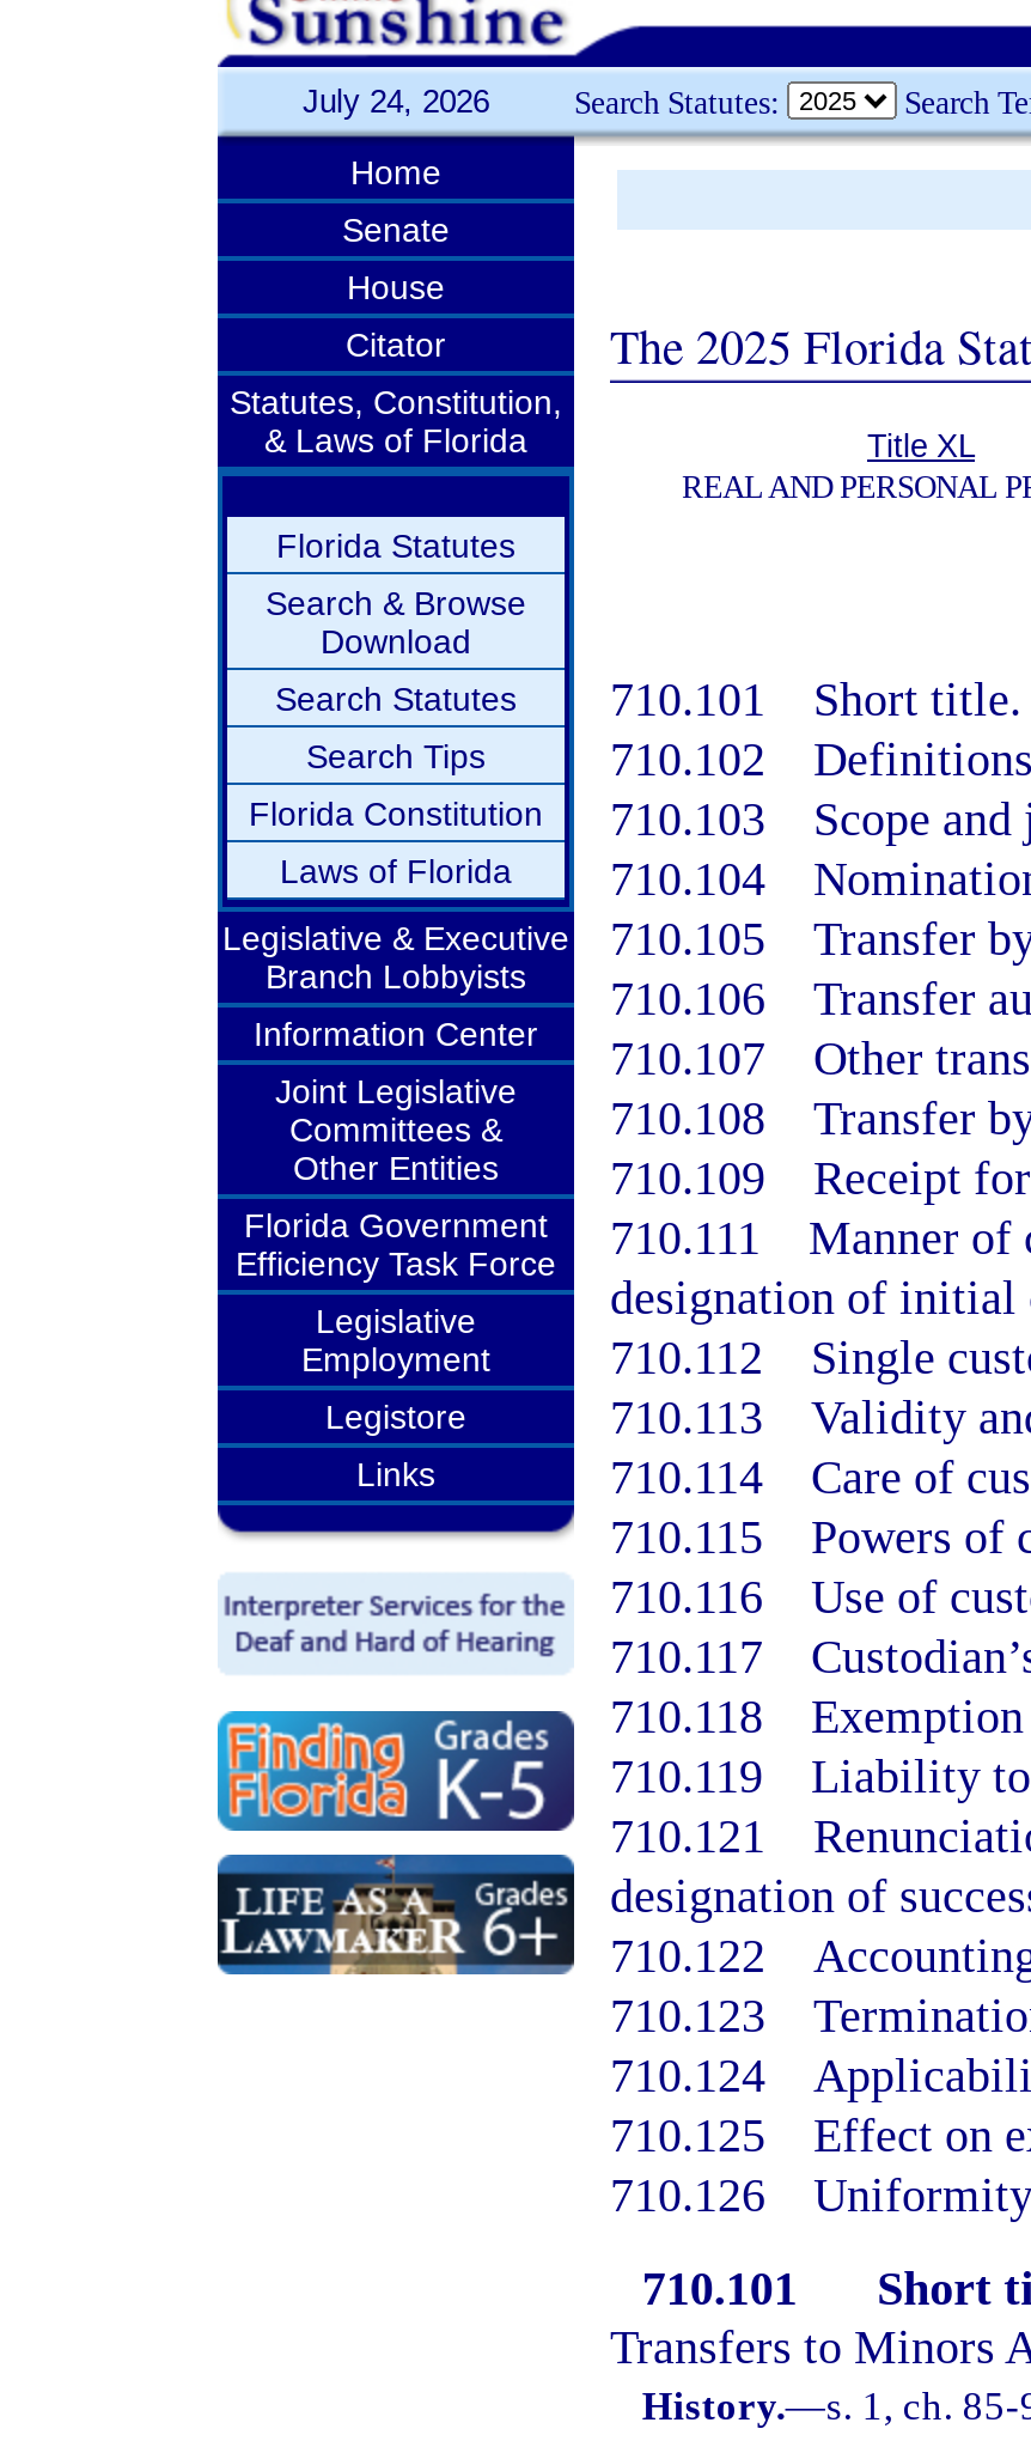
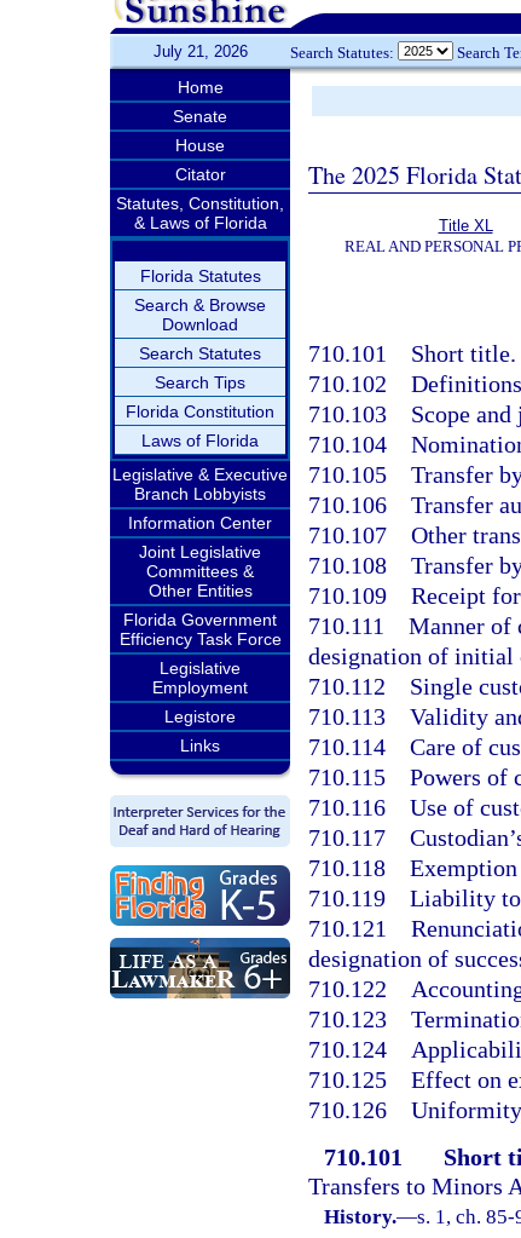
[303,84,489,120] July 24, 2026 -> [153,42,247,61] July 21, 2026

